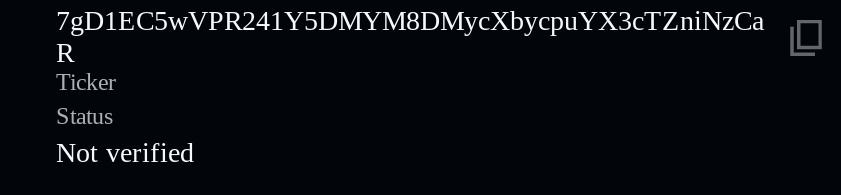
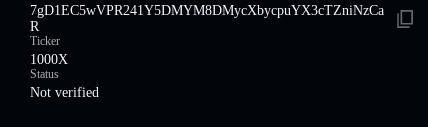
none -> [30,52,68,67] 1000X

